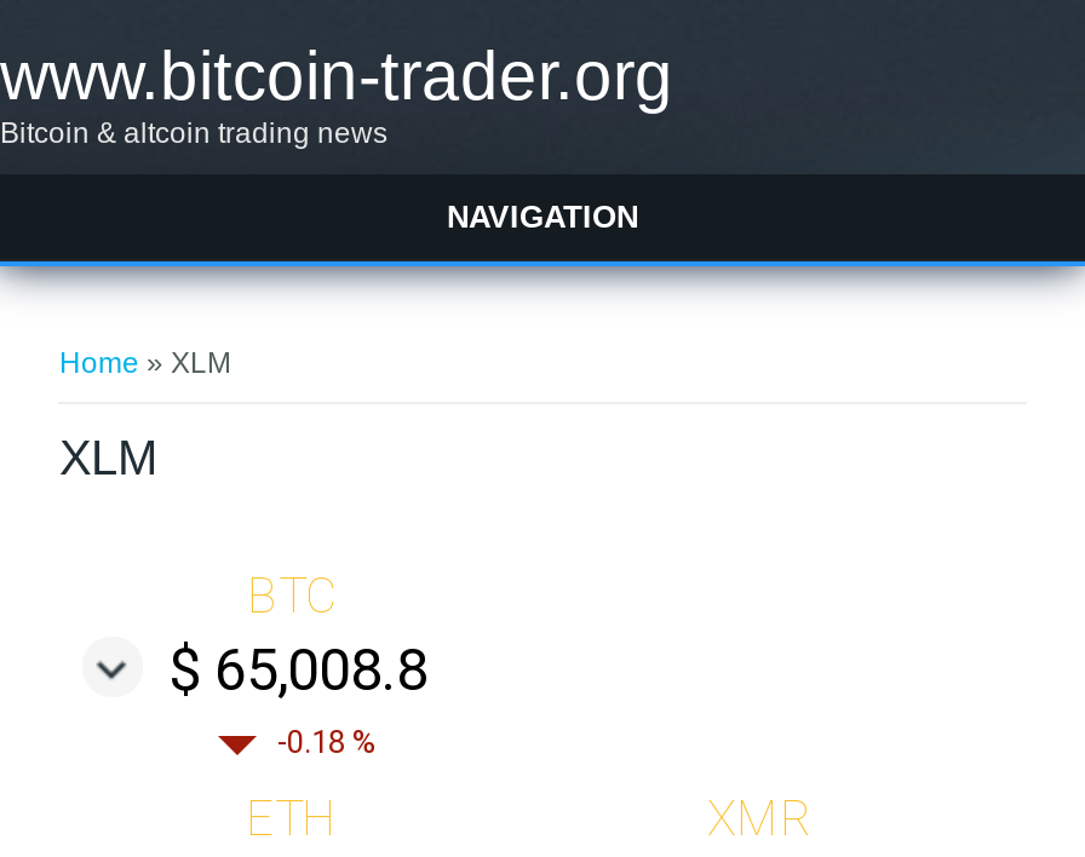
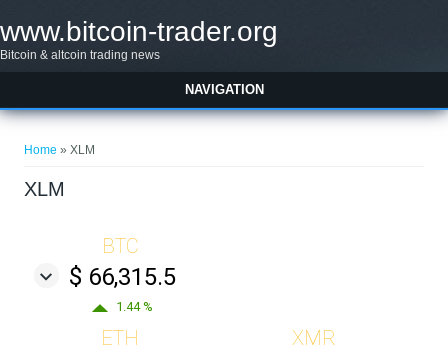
[168,638,427,706] $ 65,008.8 -> [69,263,176,291] $ 66,315.5
[277,725,377,761] -0.18 % -> [116,299,153,314] 1.44 %

